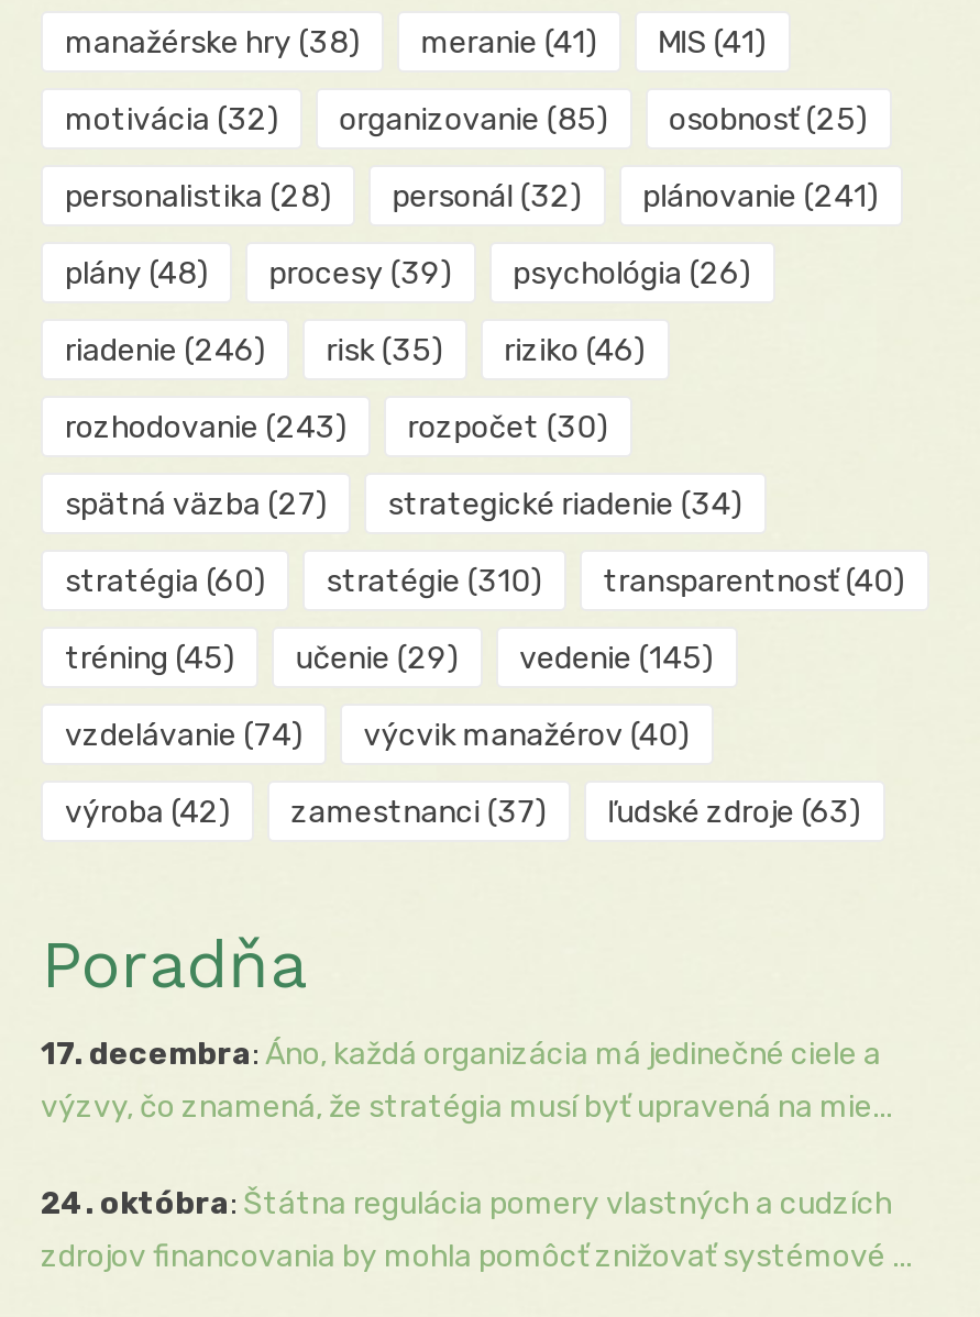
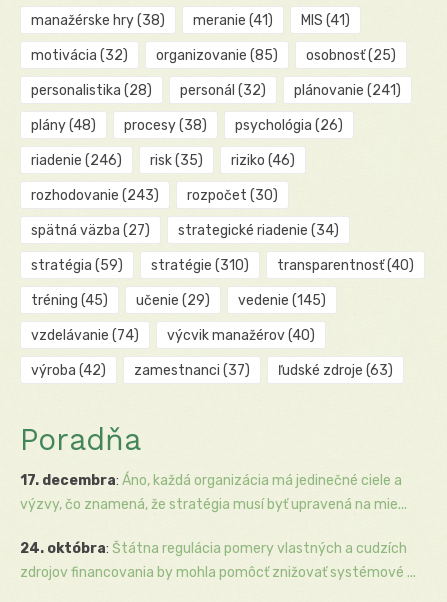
[65,256,750,293] plány (48) procesy (39) psychológia (26) -> [31,117,343,134] plány (48) procesy (38) psychológia (26)
[65,564,904,601] stratégia (60) stratégie (310) transparentnosť (40) -> [31,257,414,274] stratégia (59) stratégie (310) transparentnosť (40)

